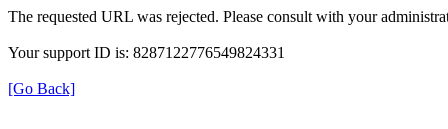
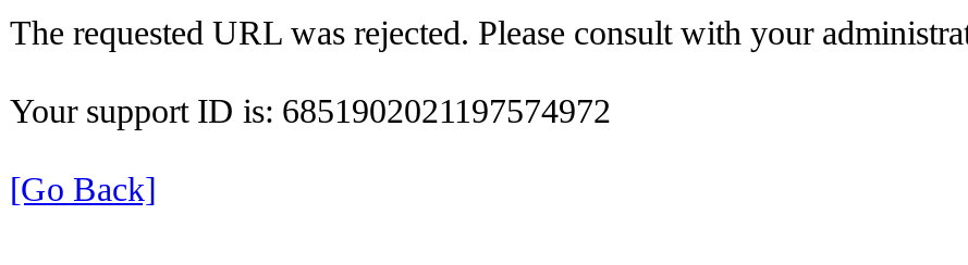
[8,44,285,61] Your support ID is: 8287122776549824331 -> [10,92,611,129] Your support ID is: 6851902021197574972

